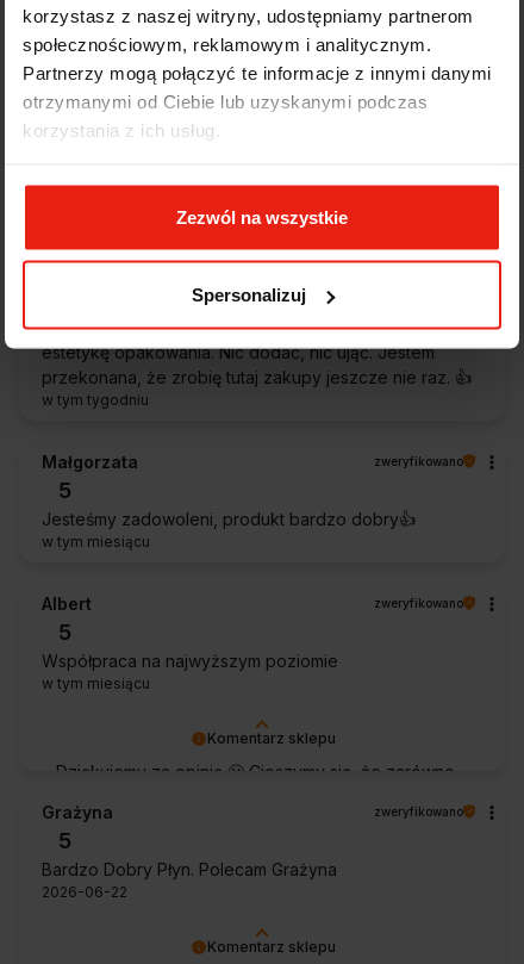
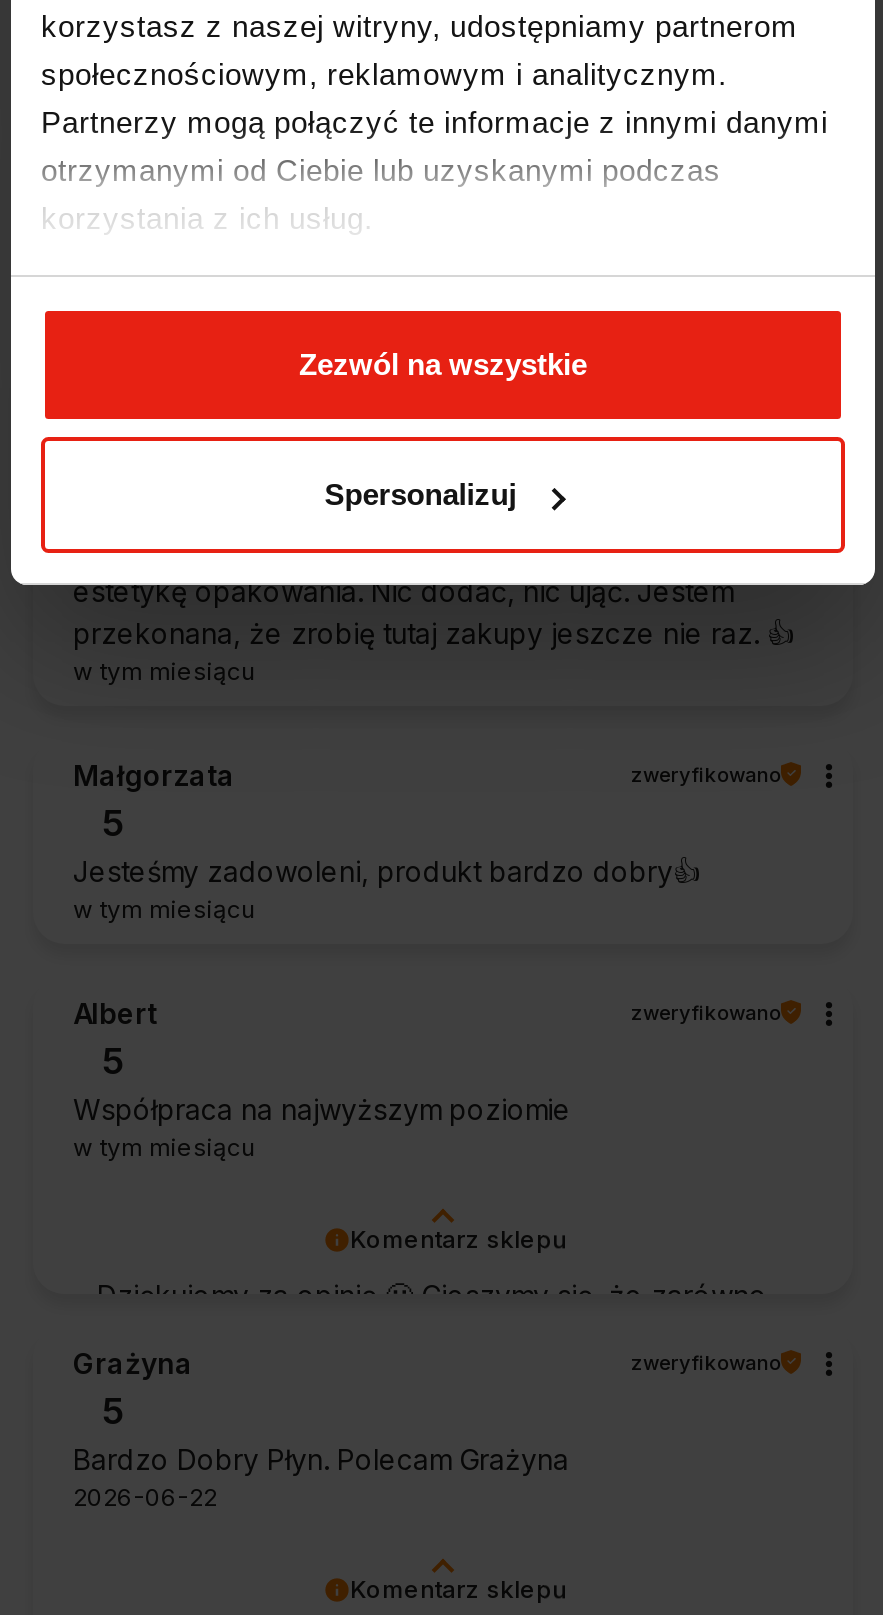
[42,390,149,408] w tym tygodniu -> [73,655,255,685] w tym miesiącu

